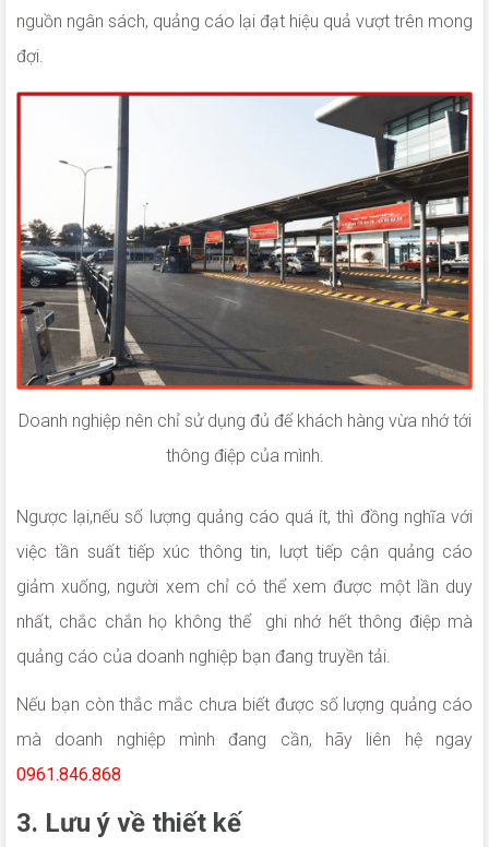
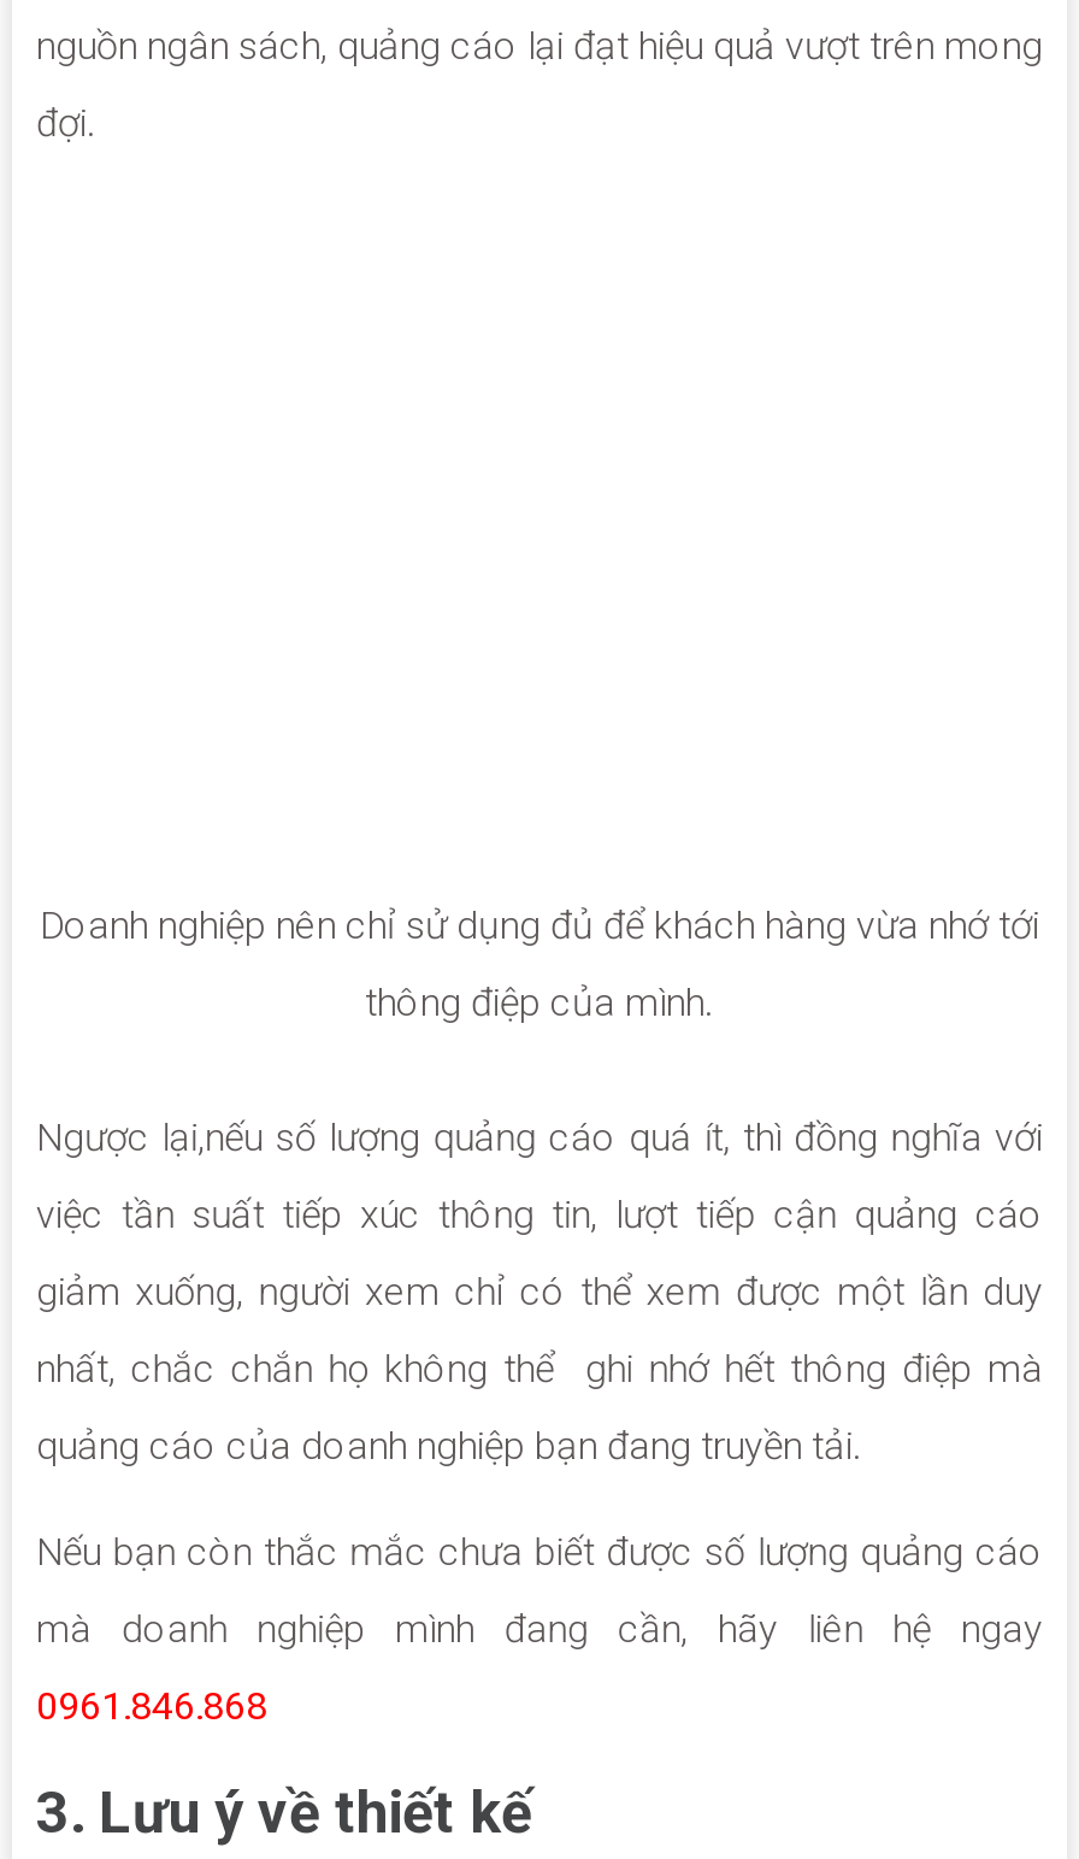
[15,91,474,391] [image] -> none

